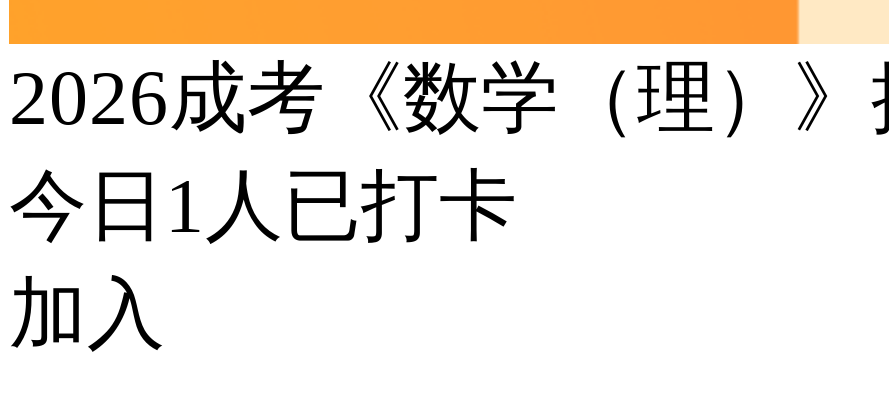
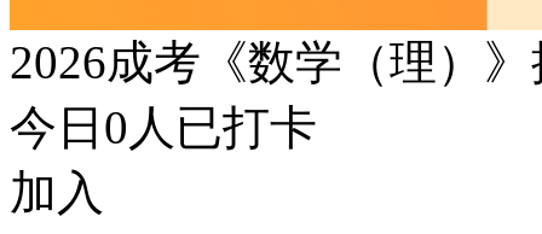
[9,162,517,248] 今日1人已打卡 -> [10,101,317,153] 今日0人已打卡

